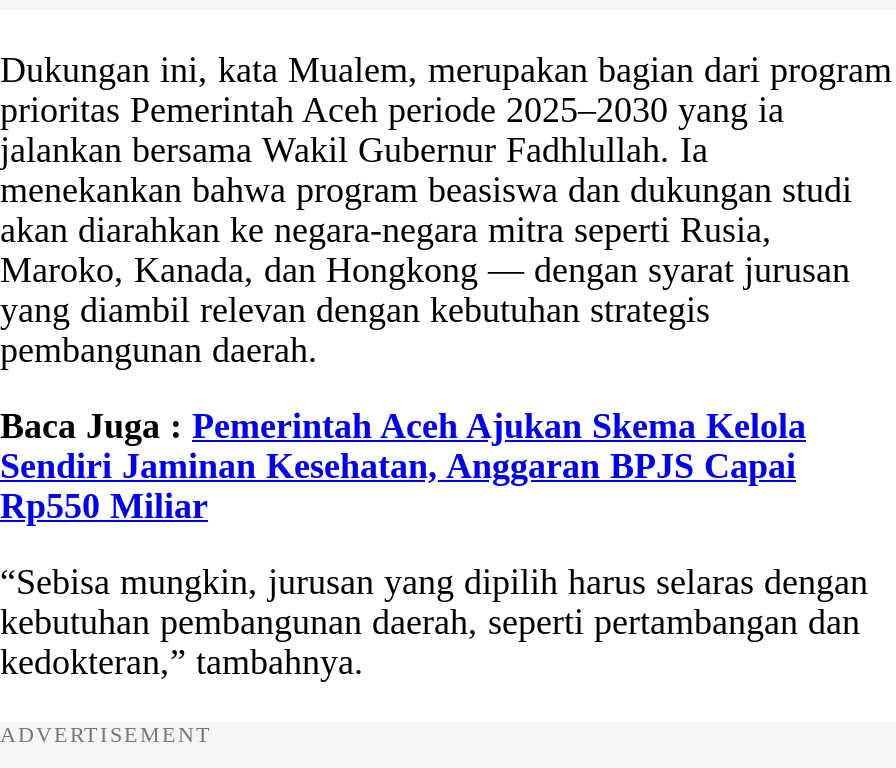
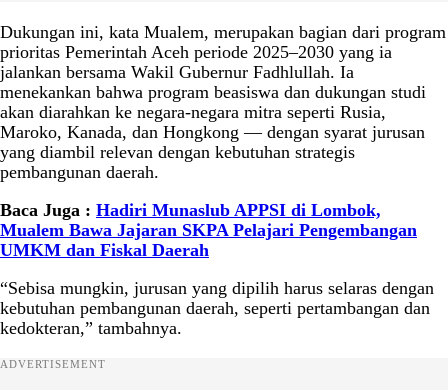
[0,406,806,526] Baca Juga : Pemerintah Aceh Ajukan Skema Kelola | Sendiri Jaminan Kesehatan, Anggaran BPJS Capai | Rp550 Miliar -> [0,200,417,260] Baca Juga : Hadiri Munaslub APPSI di Lombok, | Mualem Bawa Jajaran SKPA Pelajari Pengembangan | UMKM dan Fiskal Daerah

